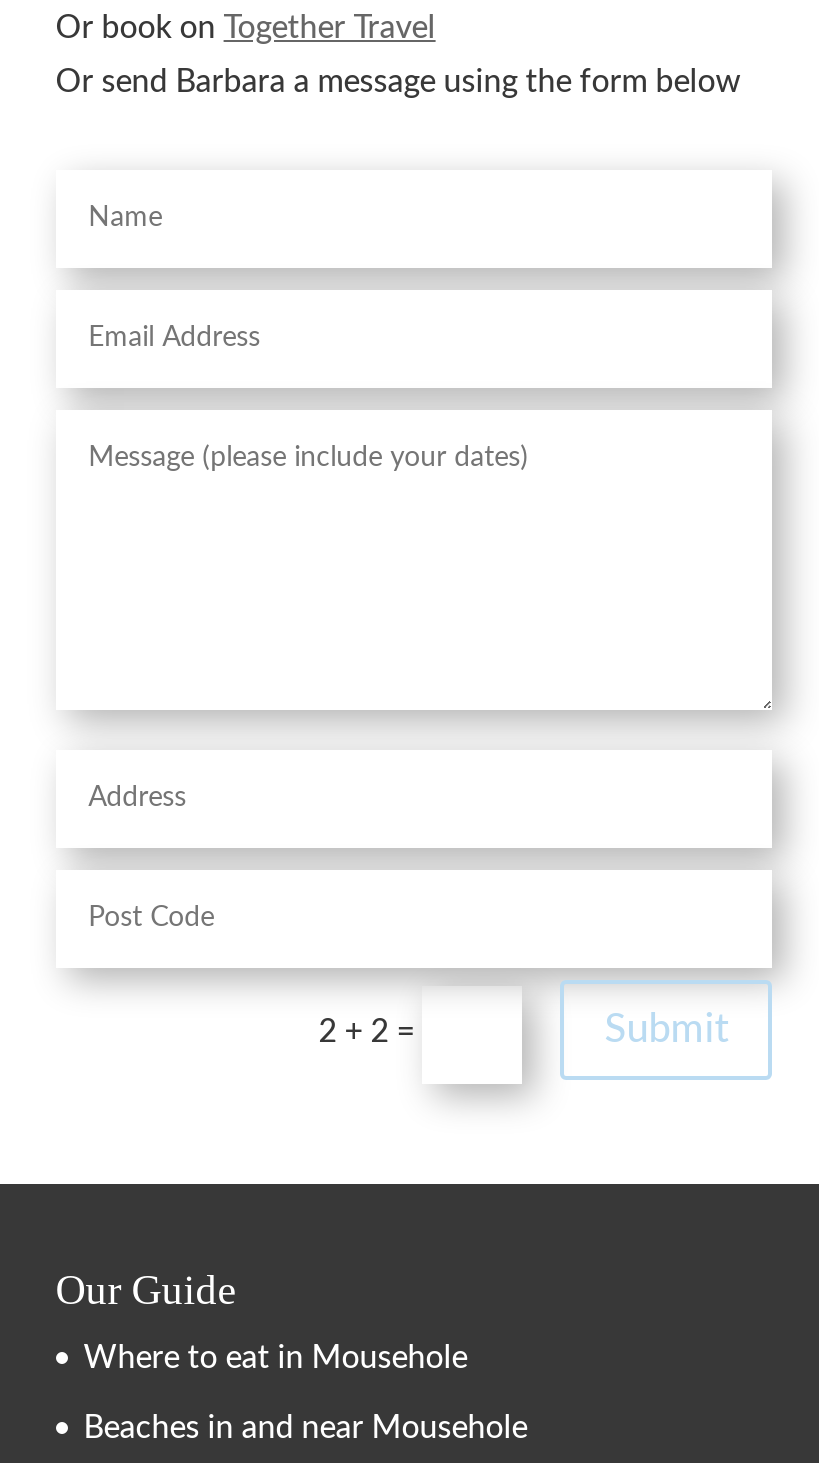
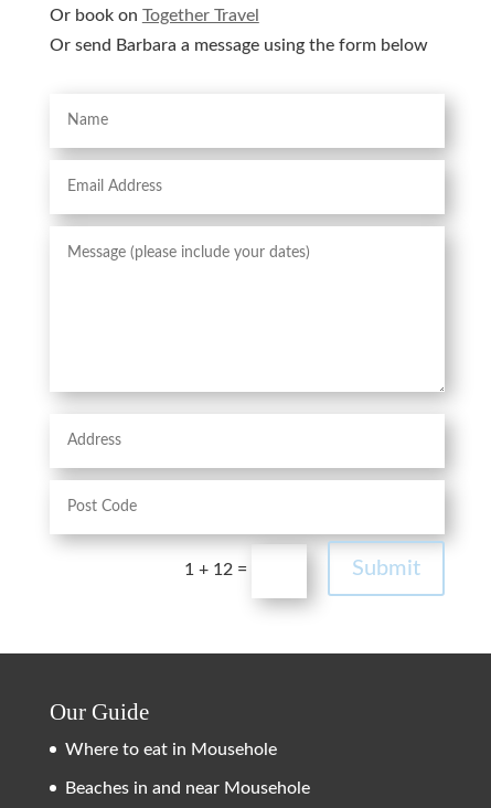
[318,1016,422,1048] 2 + 2 = -> [184,561,252,578] 1 + 12 =

